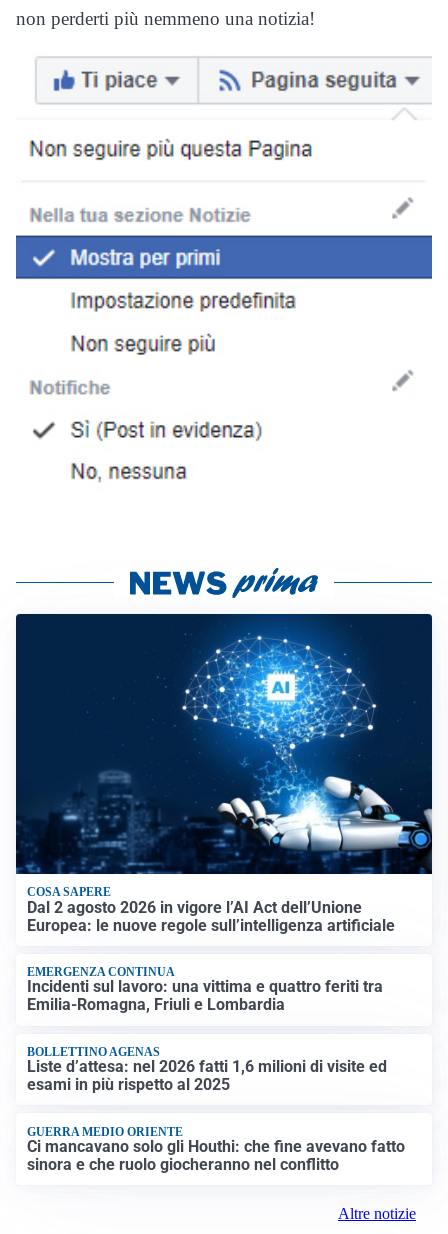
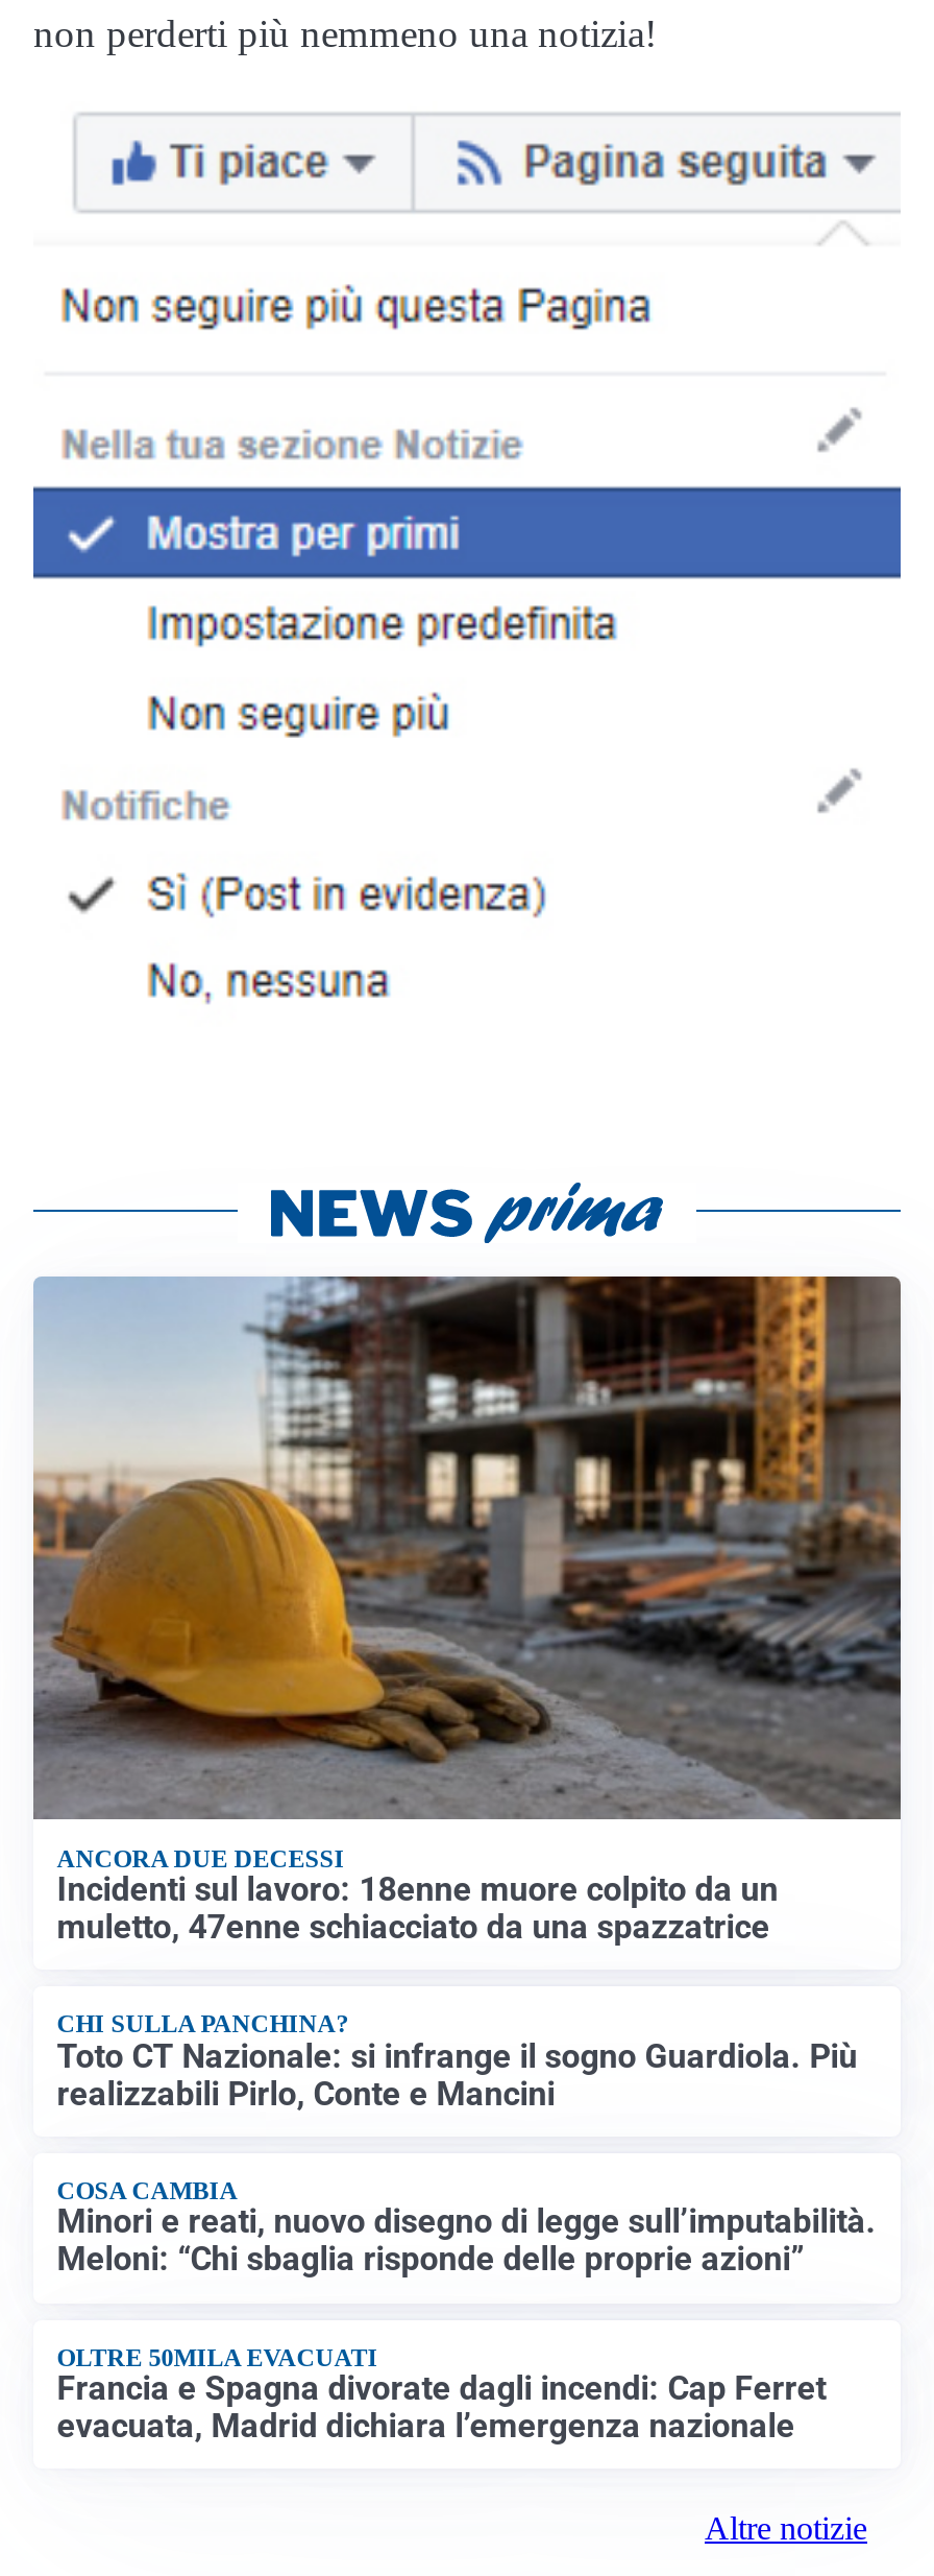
[15,613,433,935] [image] | COSA SAPERE | Dal 2 agosto 2026 in vigore l’AI Act dell’Unione | Europea: le nuove regole sull’intelligenza artificiale -> [31,1274,903,1946] [image] | ANCORA DUE DECESSI | Incidenti sul lavoro: 18enne muore colpito da un | muletto, 47enne schiacciato da una spazzatrice
[27,965,383,1014] EMERGENZA CONTINUA | Incidenti sul lavoro: una vittima e quattro feriti tra | Emilia-Romagna, Friuli e Lombardia -> [57,2009,857,2113] CHI SULLA PANCHINA? | Toto CT Nazionale: si infrange il sogno Guardiola. Più | realizzabili Pirlo, Conte e Mancini
[27,1045,387,1094] BOLLETTINO AGENAS | Liste d’attesa: nel 2026 fatti 1,6 milioni di visite ed | esami in più rispetto al 2025 -> [57,2176,876,2279] COSA CAMBIA | Minori e reati, nuovo disegno di legge sull’imputabilità. | Meloni: “Chi sbaglia risponde delle proprie azioni”
[27,1125,405,1174] GUERRA MEDIO ORIENTE | Ci mancavano solo gli Houthi: che fine avevano fatto | sinora e che ruolo giocheranno nel conflitto -> [57,2342,826,2446] OLTRE 50MILA EVACUATI | Francia e Spagna divorate dagli incendi: Cap Ferret | evacuata, Madrid dichiara l’emergenza nazionale

